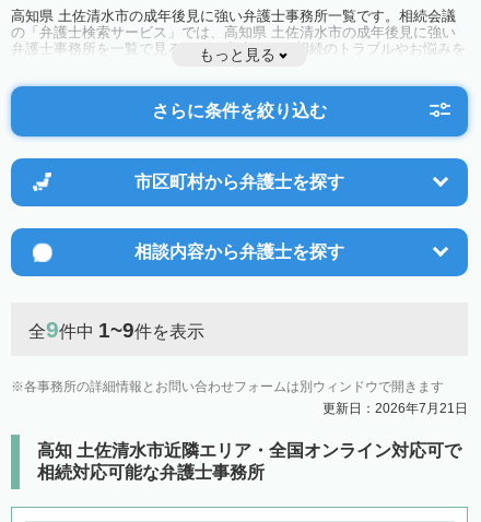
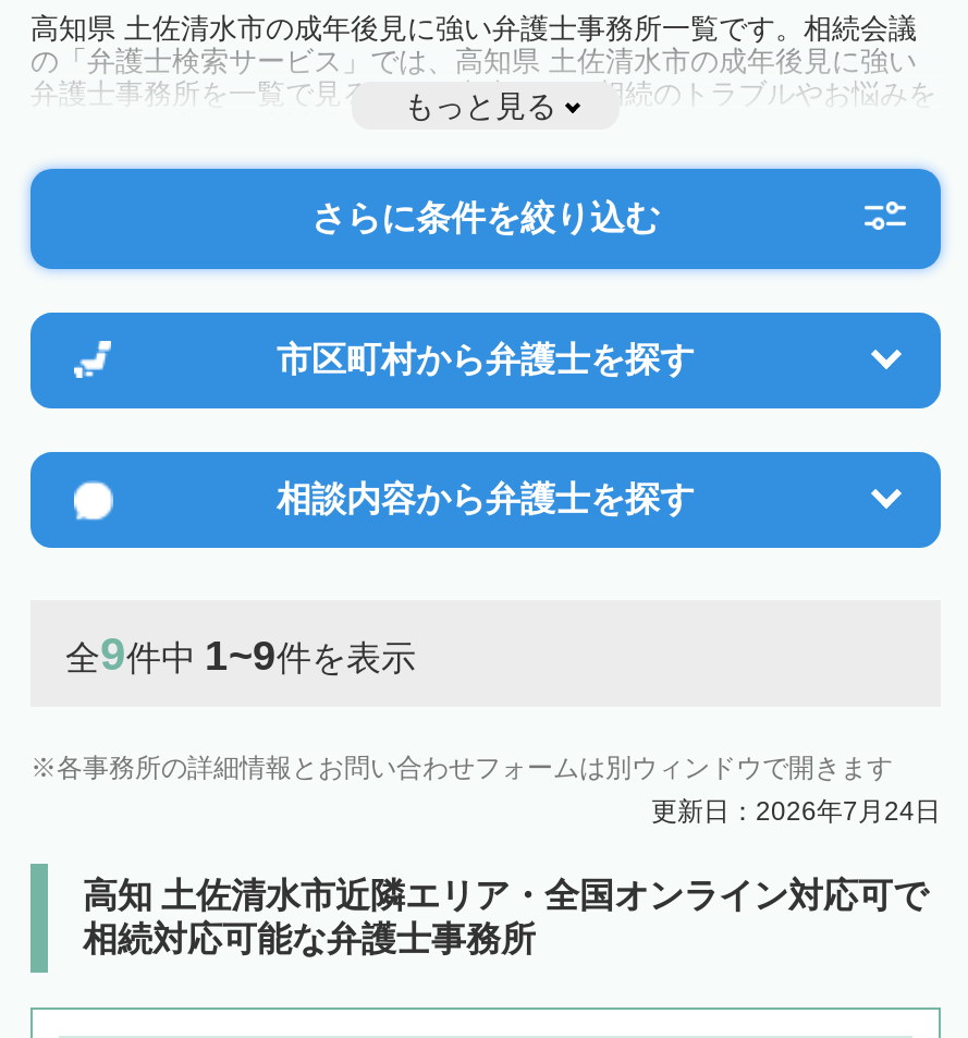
[322,401,468,416] 更新日：2026年7月21日 -> [651,796,941,827] 更新日：2026年7月24日

